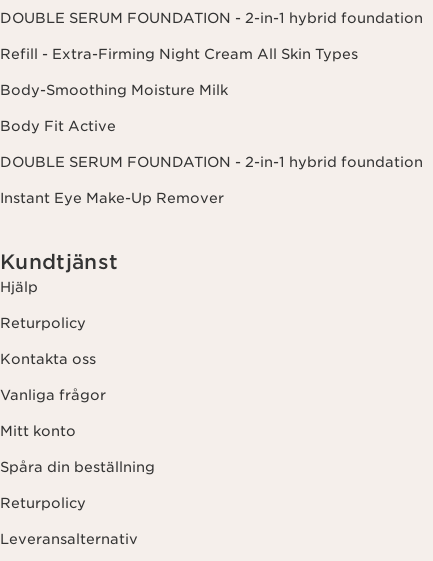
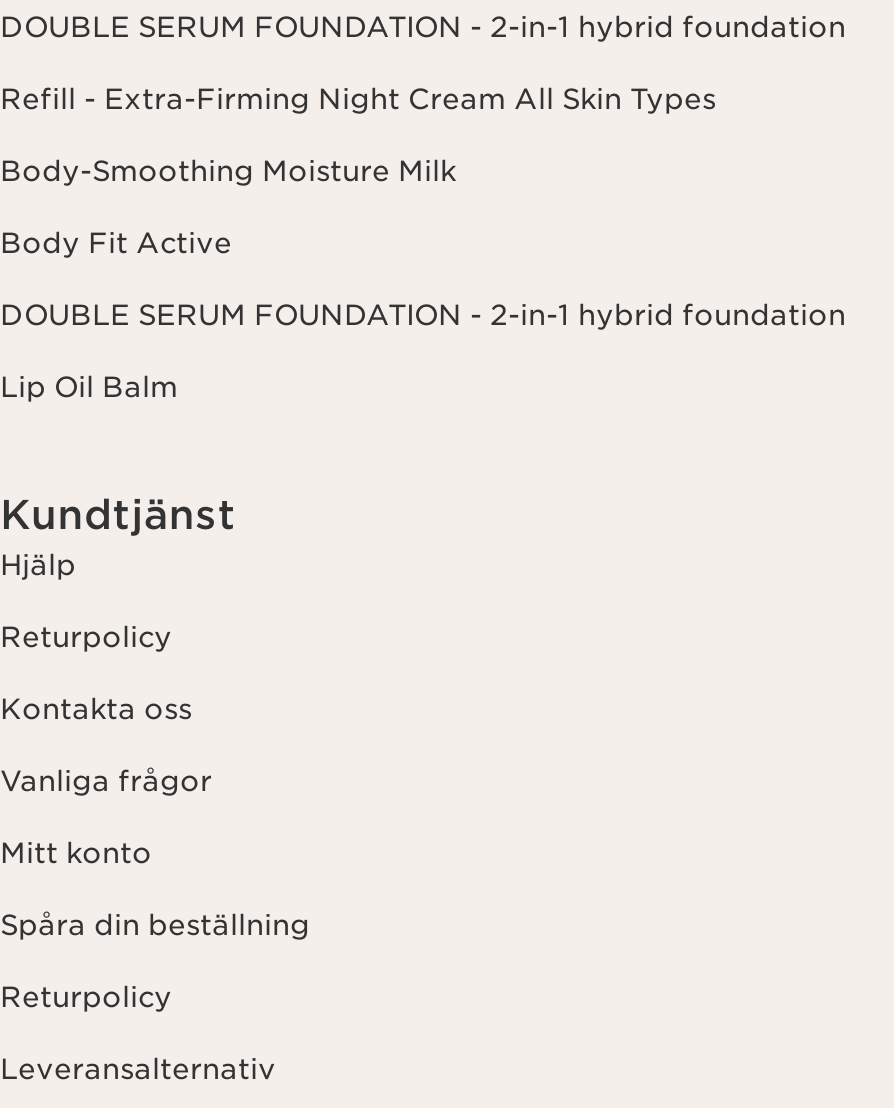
[0,190,224,206] Instant Eye Make-Up Remover -> [0,371,178,403] Lip Oil Balm

